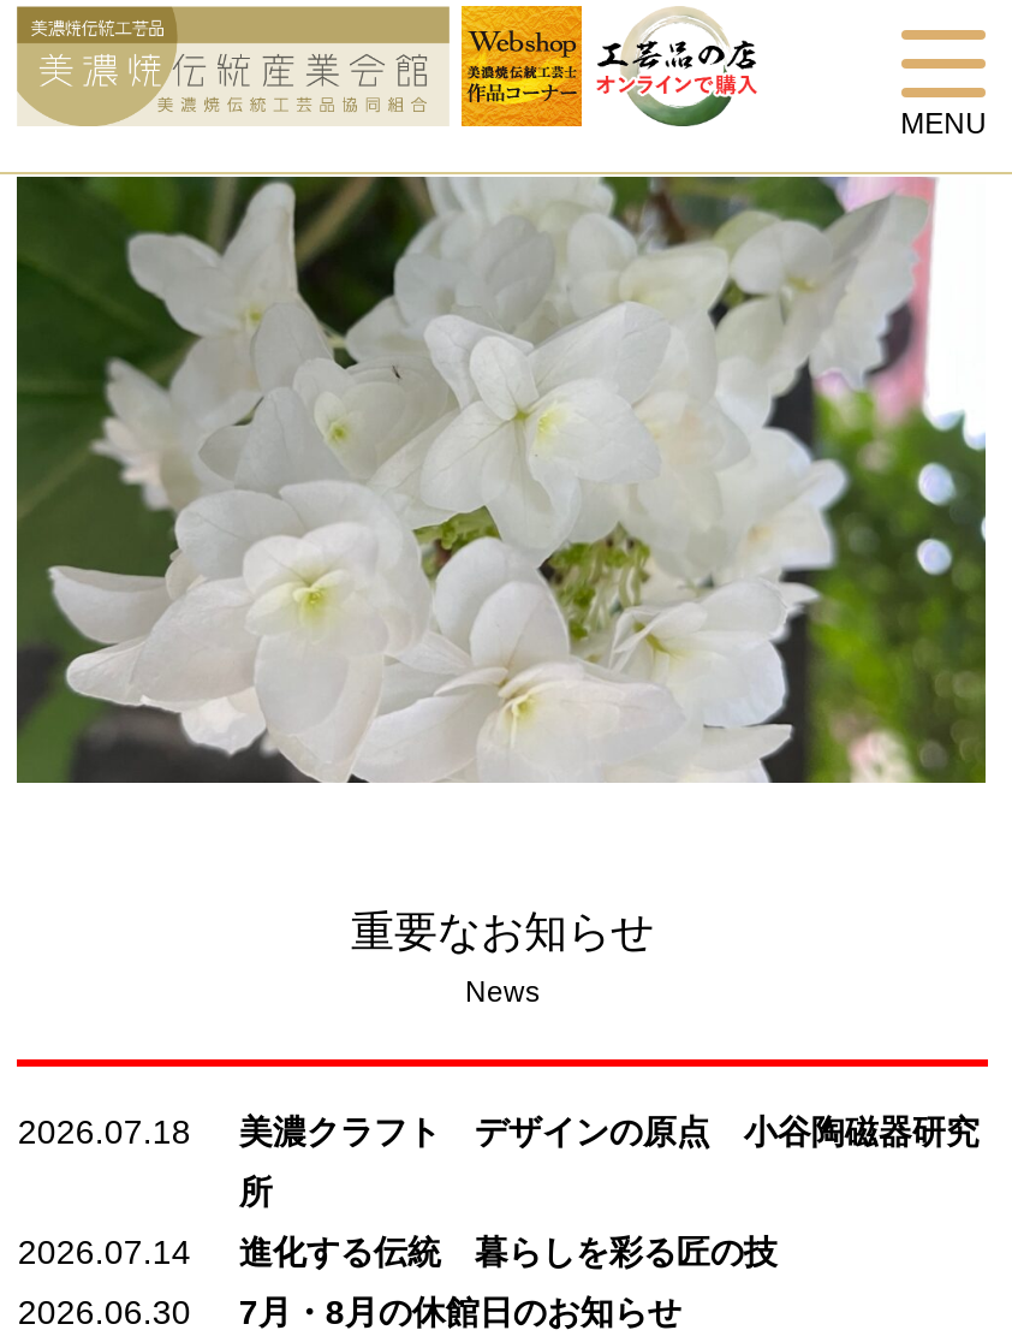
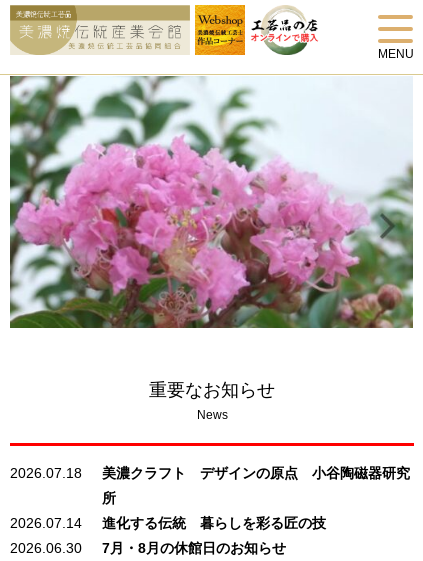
[14,174,988,783] [image] -> [9,75,414,329] [image]

